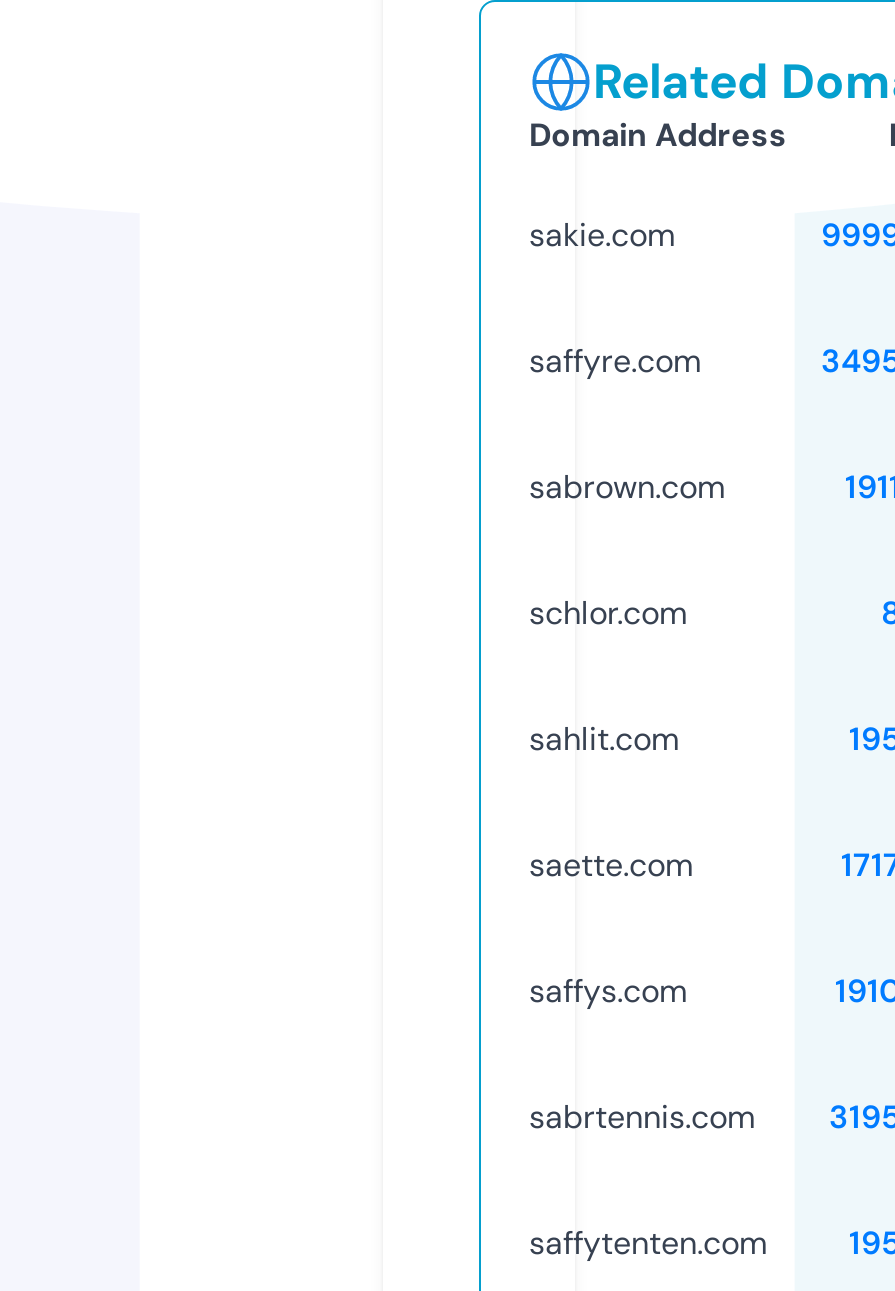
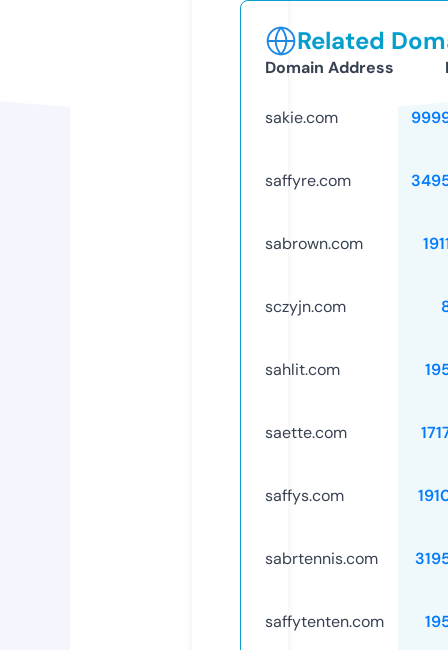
[529,592,687,634] schlor.com -> [265,296,346,317] sczyjn.com

